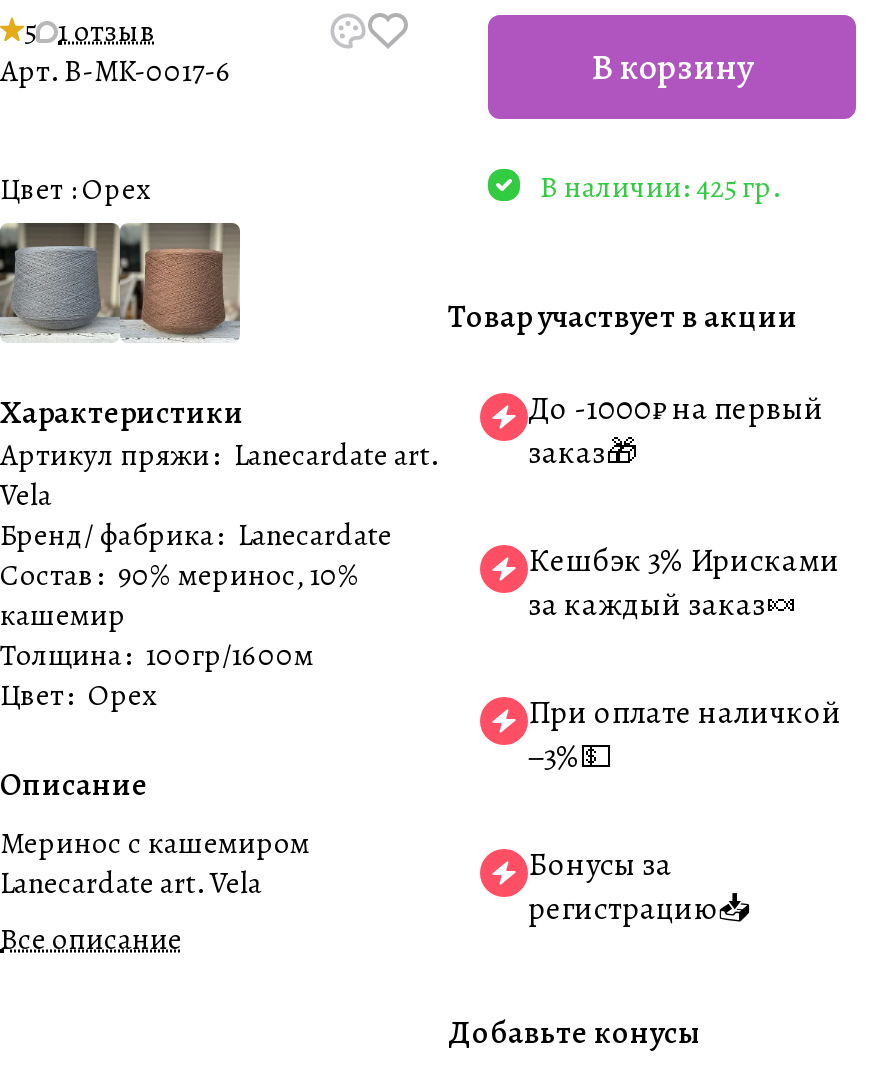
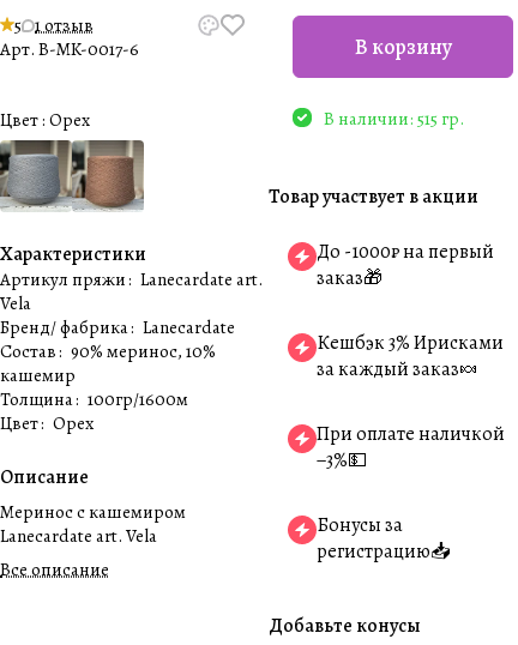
[540,167,780,207] В наличии: 425 гр. -> [324,107,464,131] В наличии: 515 гр.

